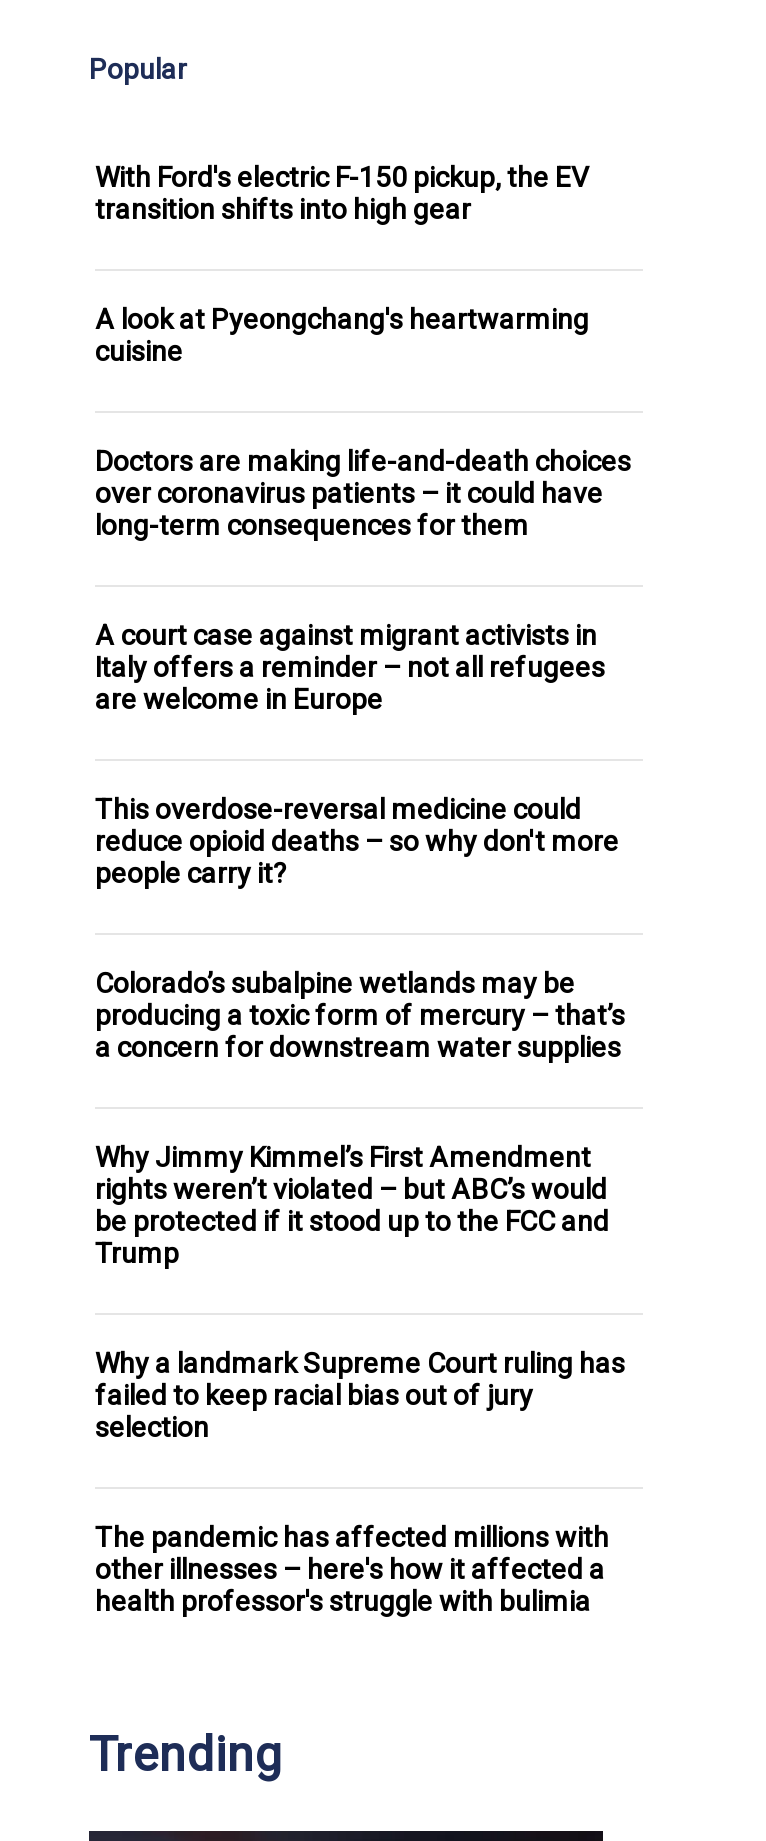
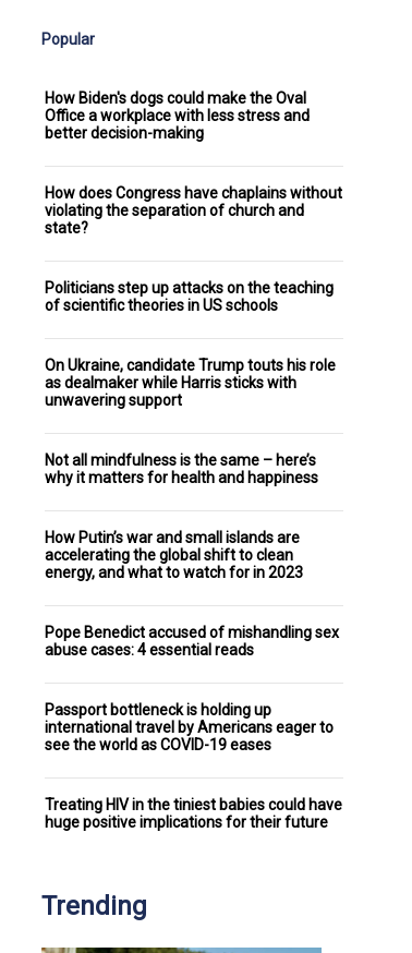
[95,162,589,226] With Ford's electric F-150 pickup, the EV | transition shifts into high gear -> [45,90,310,142] How Biden's dogs could make the Oval | Office a workplace with less stress and | better decision-making
[95,304,589,368] A look at Pyeongchang's heartwarming | cuisine -> [45,185,342,237] How does Congress have chaplains without | violating the separation of church and | state?
[95,446,631,542] Doctors are making life-and-death choices | over coronavirus patients – it could have | long-term consequences for them -> [45,280,334,314] Politicians step up attacks on the teaching | of scientific theories in US schools
[95,620,605,716] A court case against migrant activists in | Italy offers a reminder – not all refugees | are welcome in Europe -> [45,357,336,409] On Ukraine, candidate Trump touts his role | as dealmaker while Harris sticks with | unwavering support
[95,794,619,890] This overdose-reversal medicine could | reduce opioid deaths – so why don't more | people carry it? -> [45,452,318,487] Not all mindfulness is the same – here’s | why it matters for health and happiness
[95,968,625,1064] Colorado’s subalpine wetlands may be | producing a toxic form of mercury – that’s | a concern for downstream water supplies -> [45,529,303,582] How Putin’s war and small islands are | accelerating the global shift to clean | energy, and what to watch for in 2023
[95,1142,609,1270] Why Jimmy Kimmel’s First Amendment | rights weren’t violated – but ABC’s would | be protected if it stood up to the FCC and | Trump -> [45,624,339,659] Pope Benedict accused of mishandling sex | abuse cases: 4 essential reads
[95,1348,625,1444] Why a landmark Supreme Court ruling has | failed to keep racial bias out of jury | selection -> [45,702,334,754] Passport bottleneck is holding up | international travel by Americans eager to | see the world as COVID-19 eases
[95,1522,609,1618] The pandemic has affected millions with | other illnesses – here's how it affected a | health professor's struggle with bulimia -> [45,796,342,831] Treating HIV in the tiniest babies could have | huge positive implications for their future

